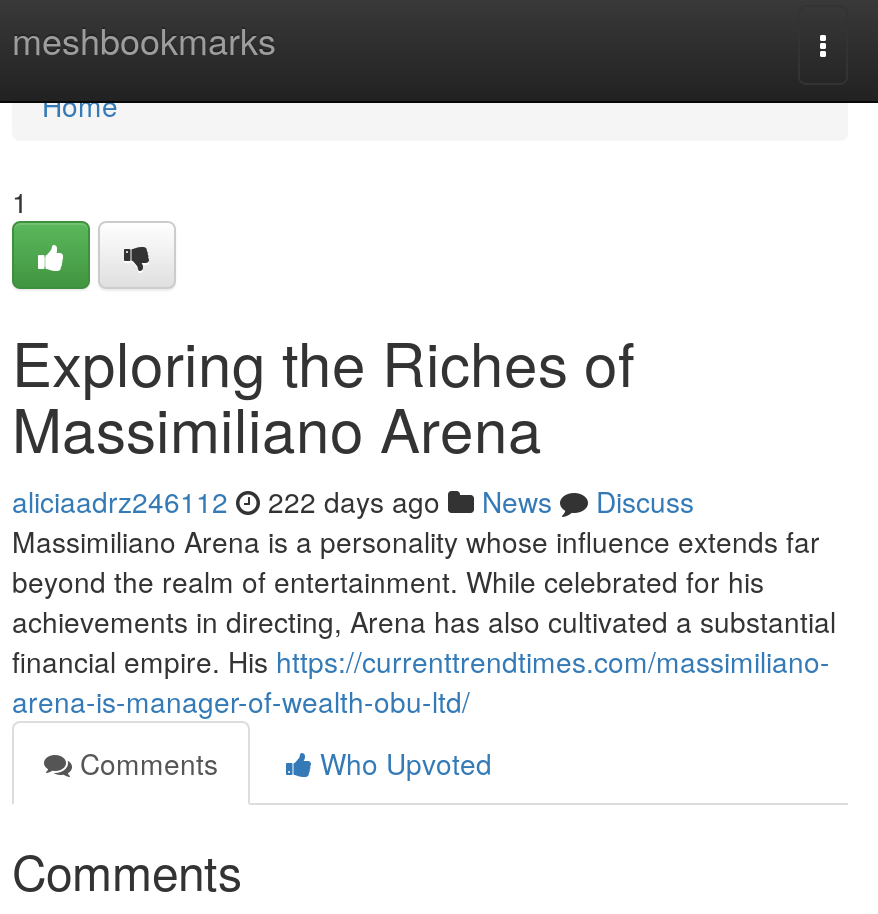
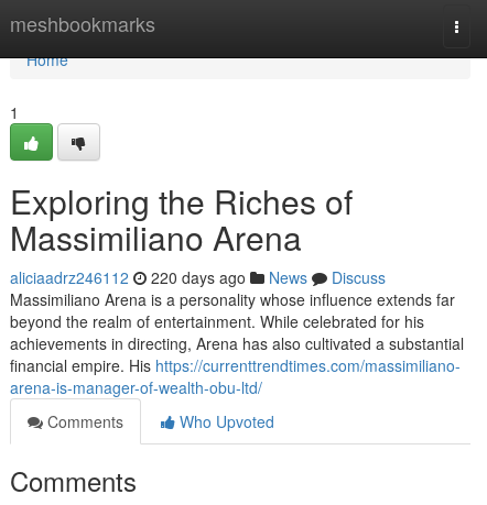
[12,481,694,521] aliciaadrz246112 222 days ago News Discuss -> [10,266,386,288] aliciaadrz246112 220 days ago News Discuss

